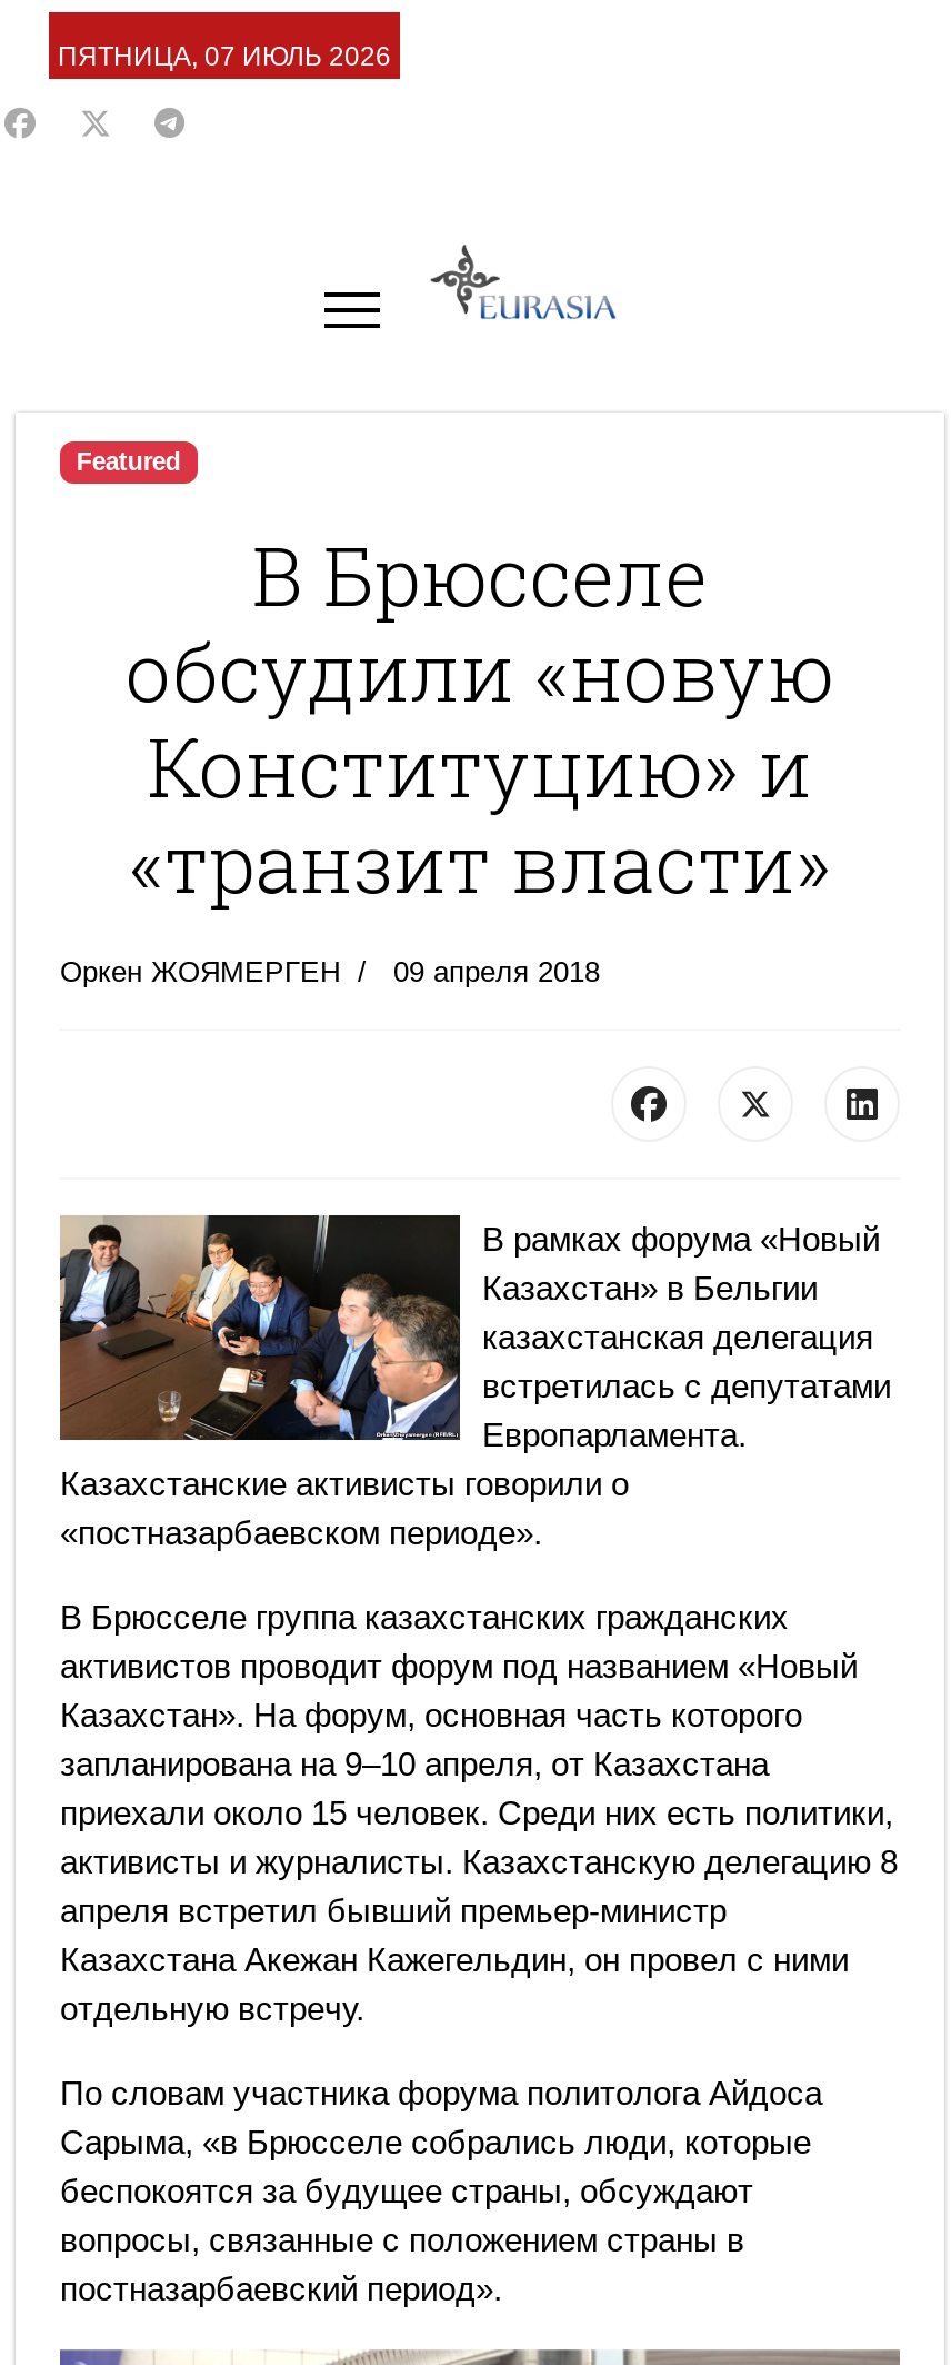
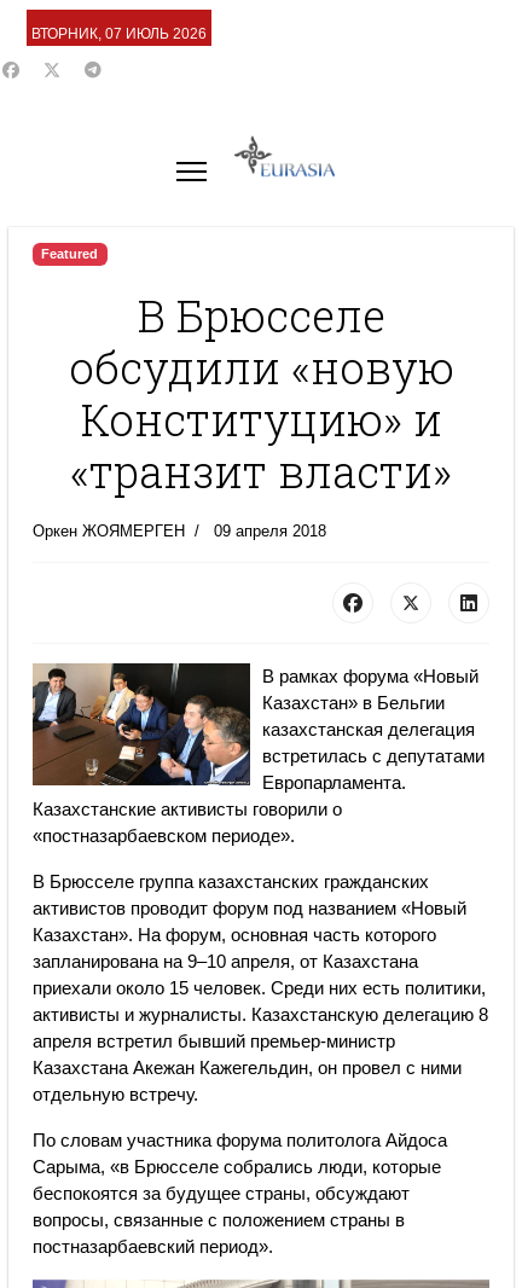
[58,41,391,72] ПЯТНИЦА, 07 ИЮЛЬ 2026 -> [31,25,207,42] ВТОРНИК, 07 ИЮЛЬ 2026

